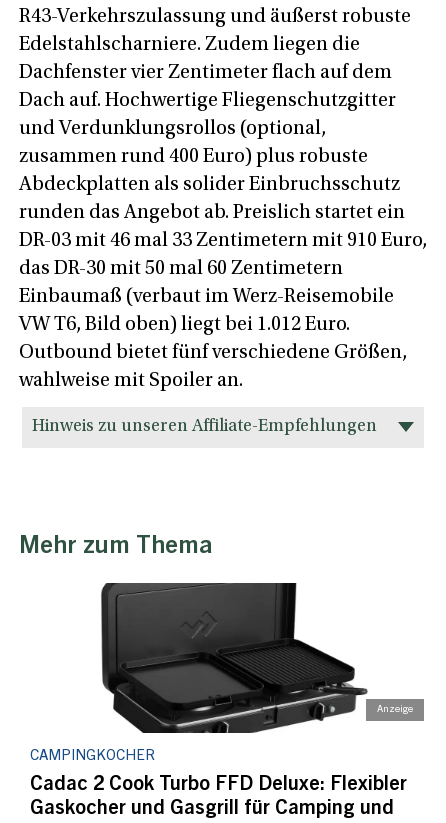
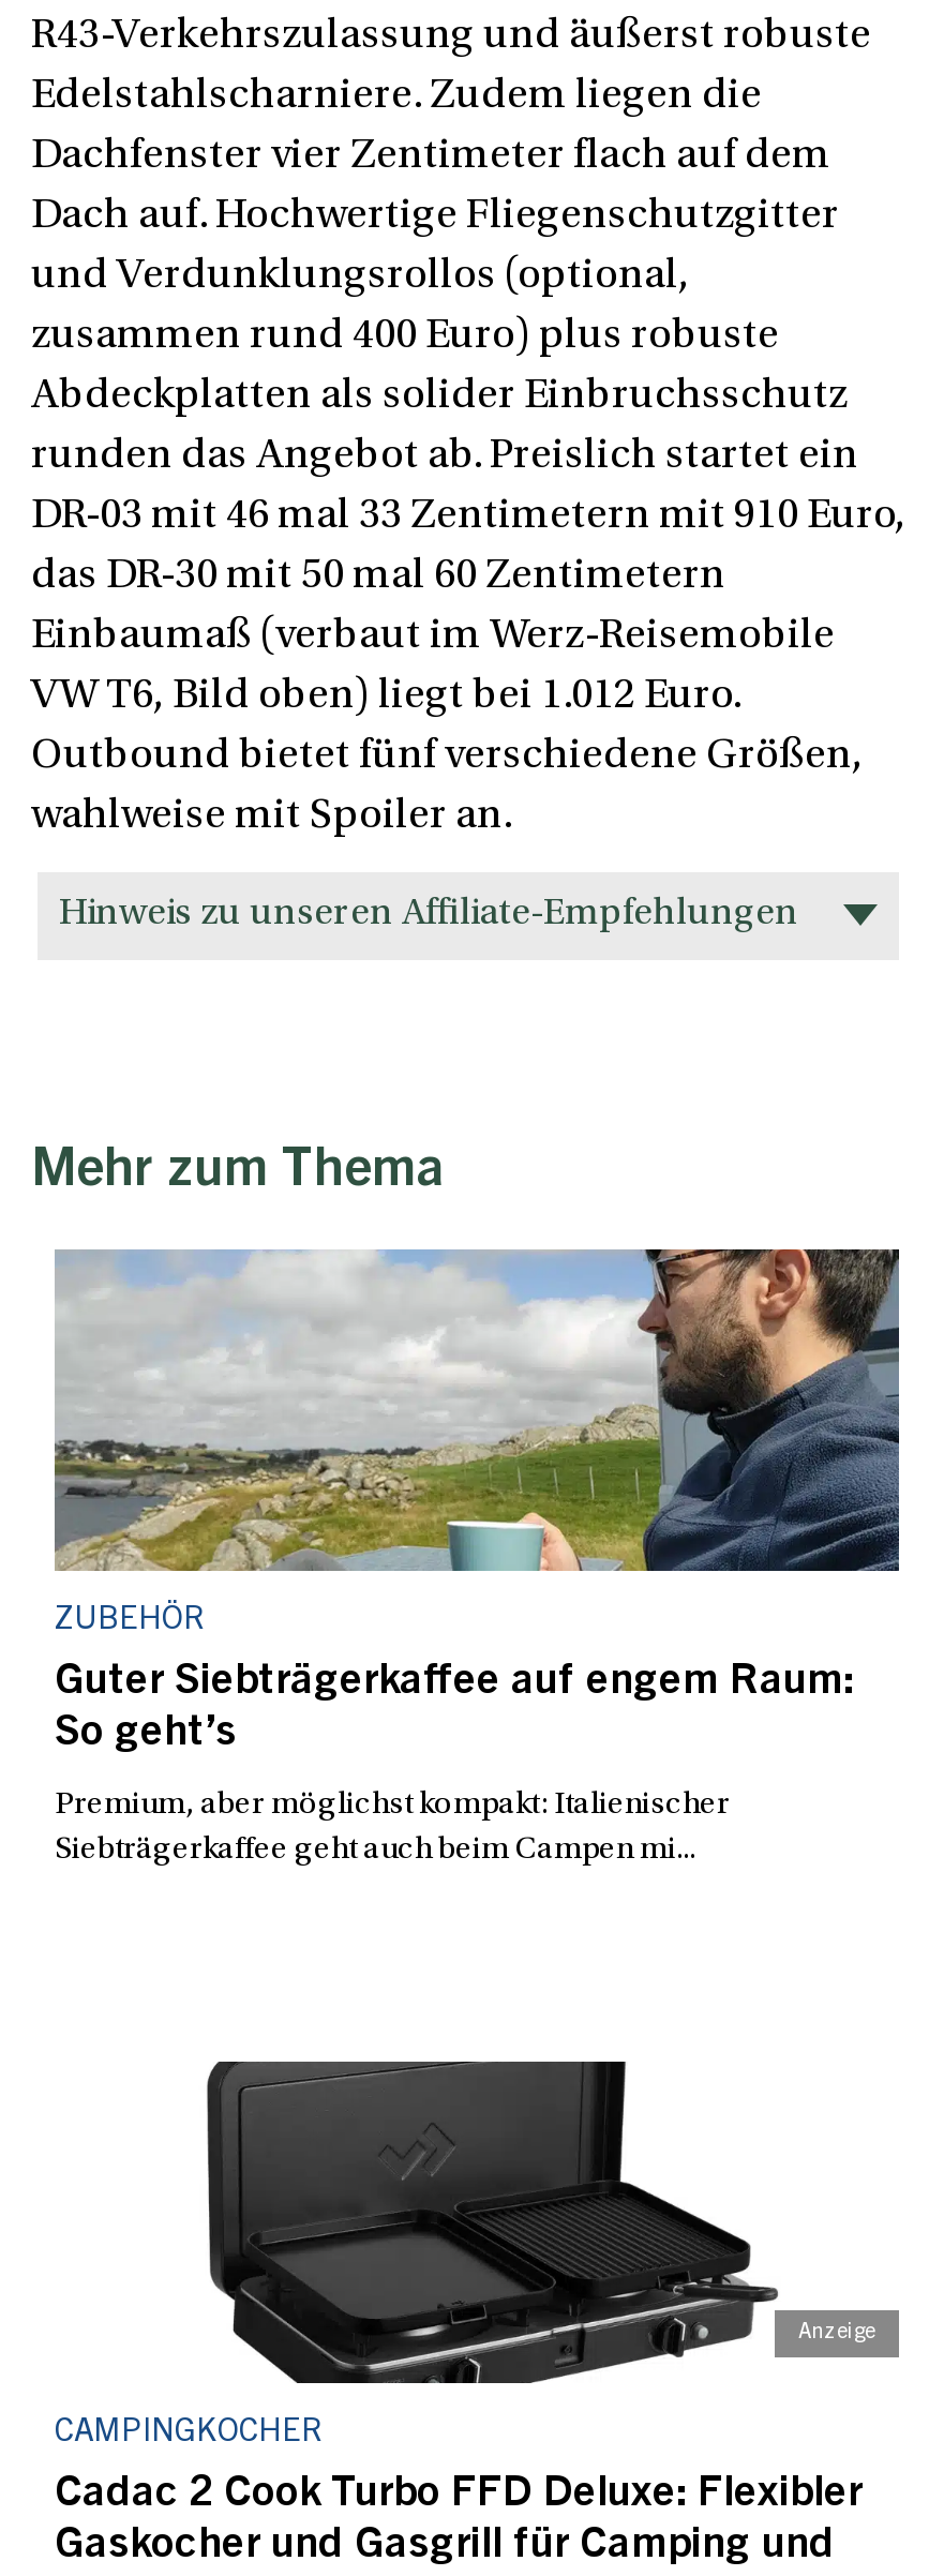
none -> [53,1247,901,1867] [image] | ZUBEHÖR | Guter Siebträgerkaffee auf engem Raum: | So geht’s | Premium, aber möglichst kompakt: Italienischer | Siebträgerkaffee geht auch beim Campen mi...

